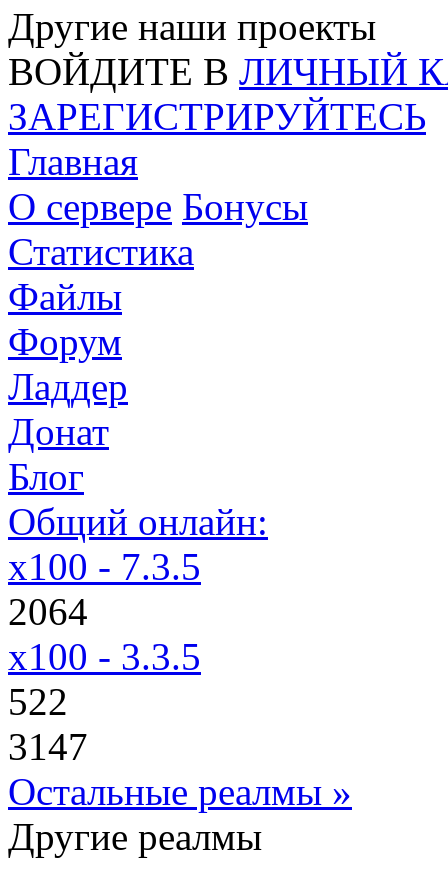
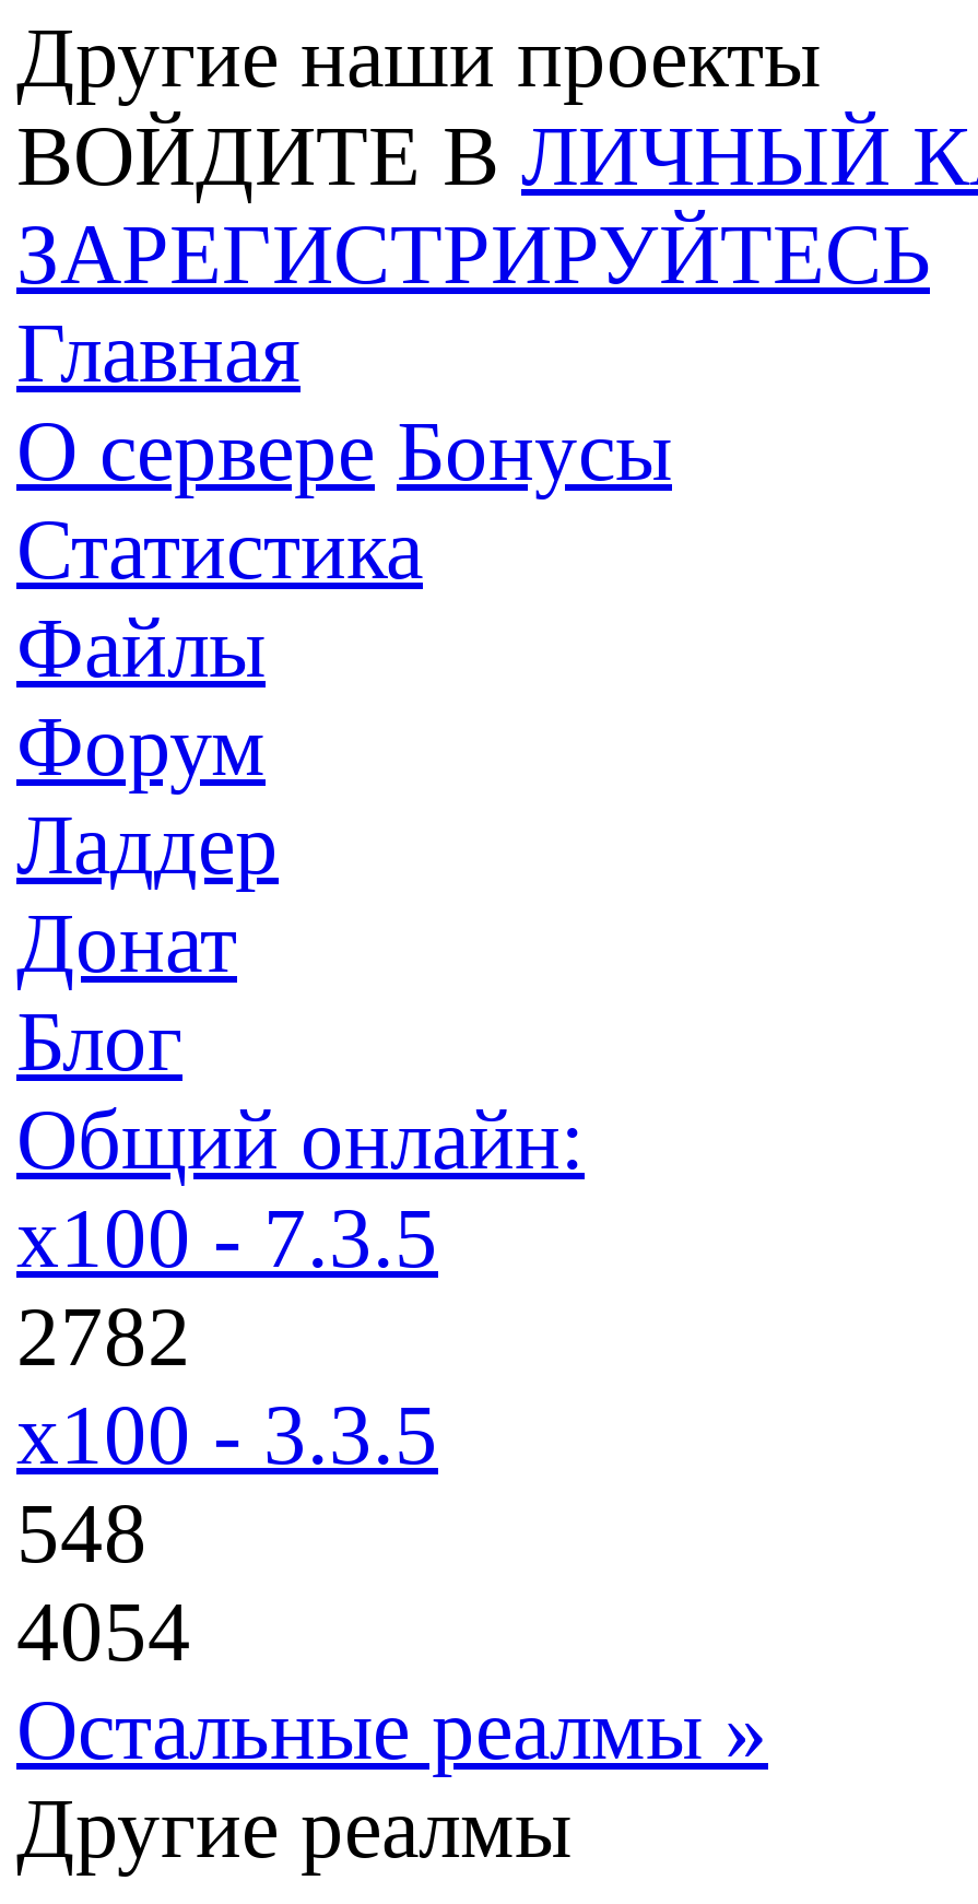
[8,590,88,633] 2064 -> [16,1289,191,1383] 2782
[8,680,68,723] 522 -> [16,1485,148,1579] 548
[8,725,88,768] 3147 -> [16,1584,191,1678] 4054

